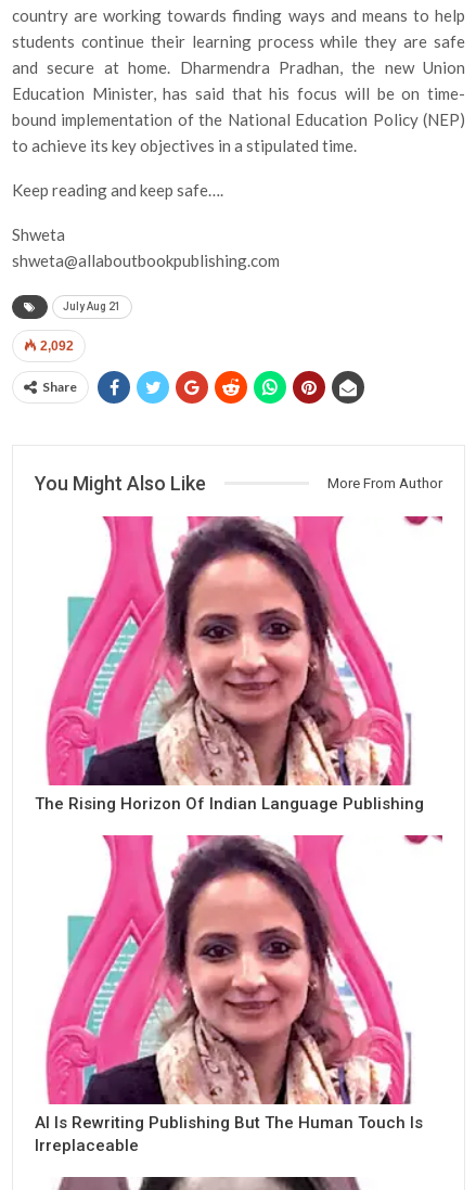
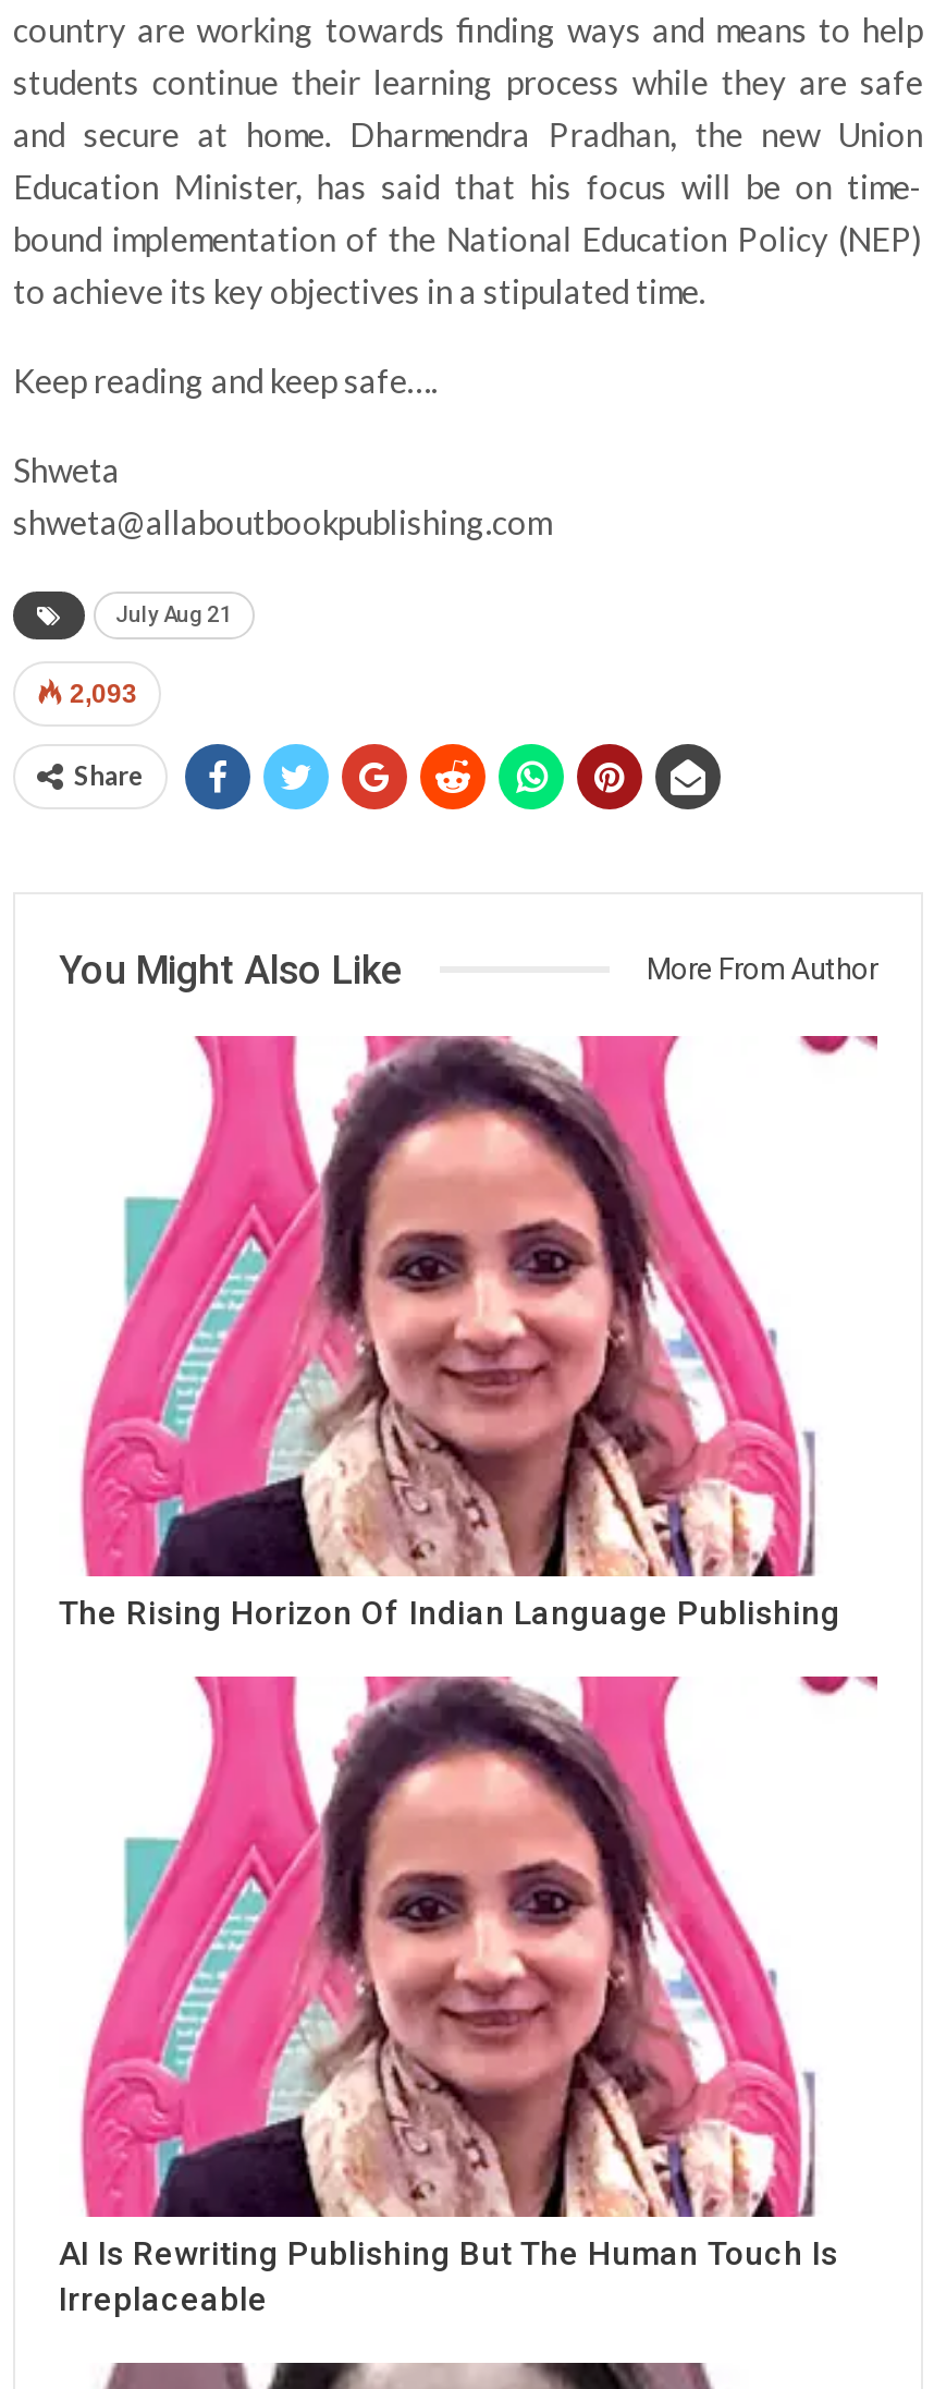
[40,338,74,353] 2,092 -> [70,678,137,709] 2,093

